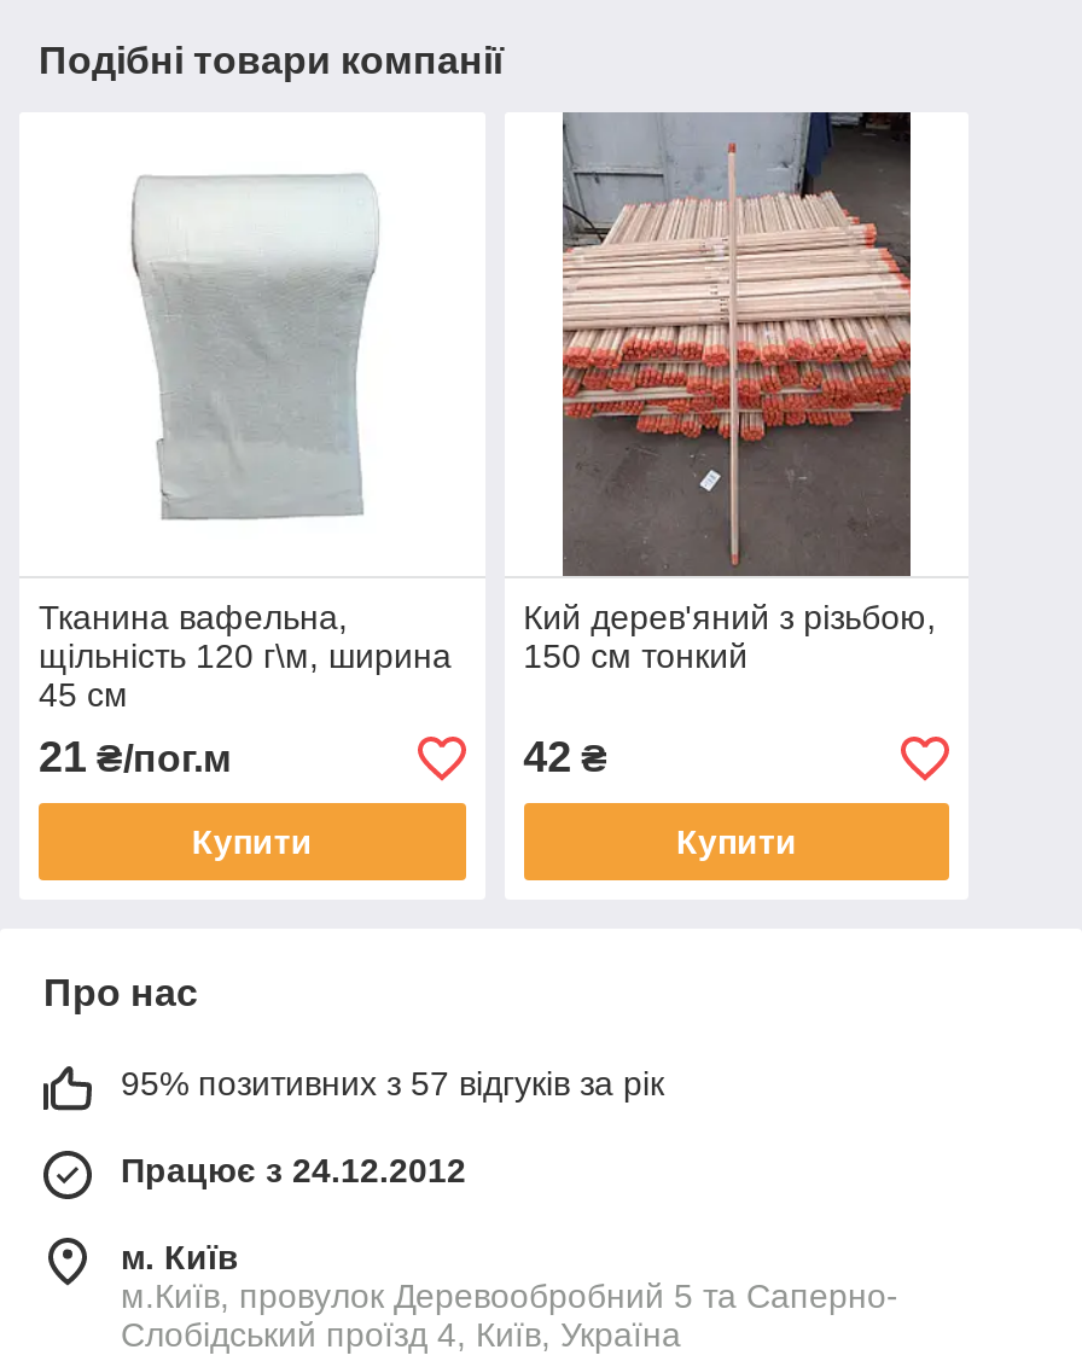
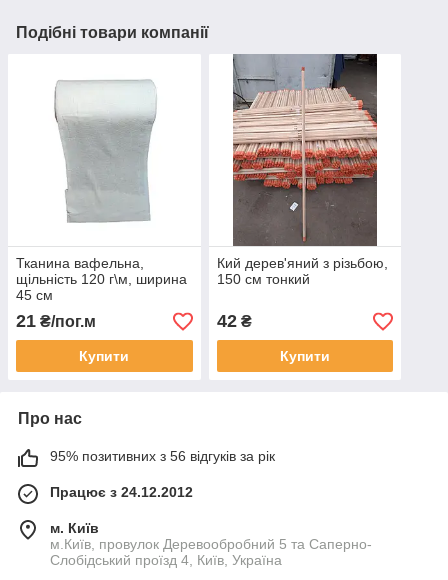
[121,1065,664,1104] 95% позитивних з 57 відгуків за рік -> [50,448,275,464] 95% позитивних з 56 відгуків за рік

